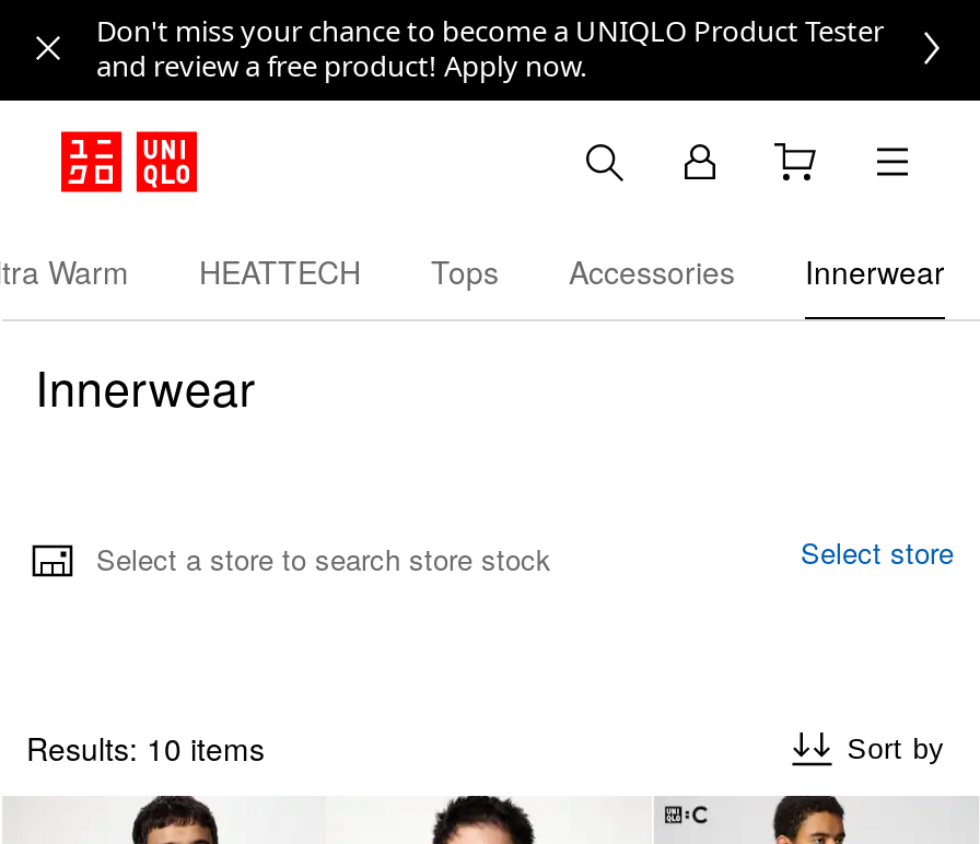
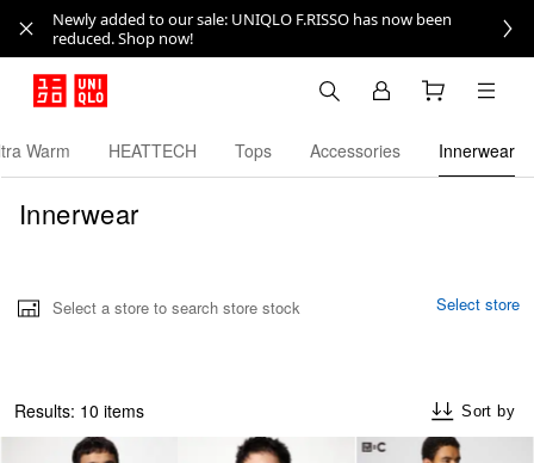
[96,11,884,85] Don't miss your chance to become a UNIQLO Product Tester | and review a free product! Apply now. -> [52,8,452,49] Newly added to our sale: UNIQLO F.RISSO has now been | reduced. Shop now!

